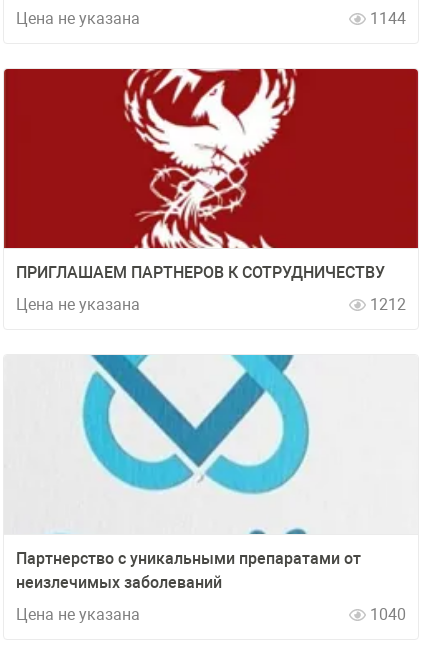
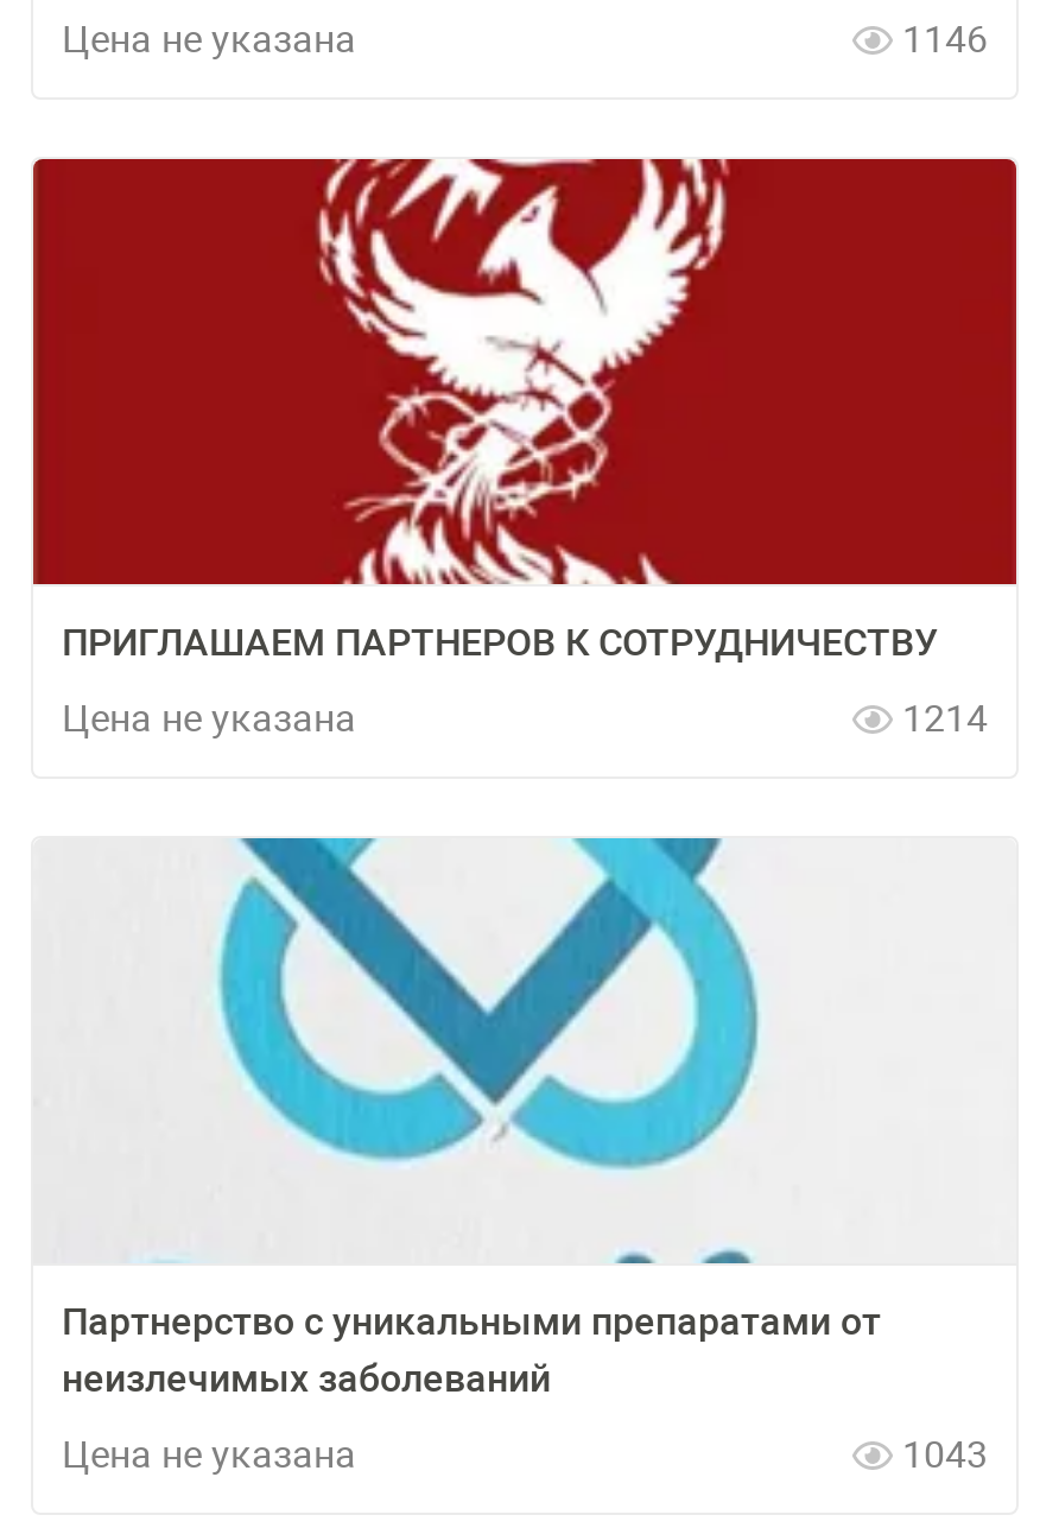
[370,9,406,28] 1144 -> [902,17,988,62] 1146
[370,295,406,314] 1212 -> [902,696,988,741] 1214
[370,605,406,624] 1040 -> [902,1432,988,1477] 1043

